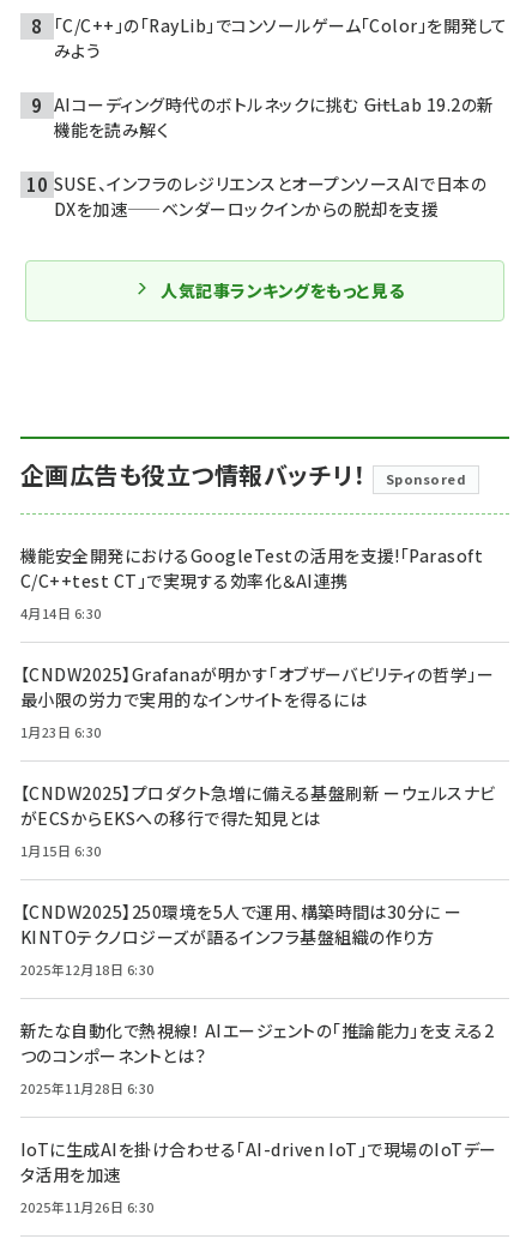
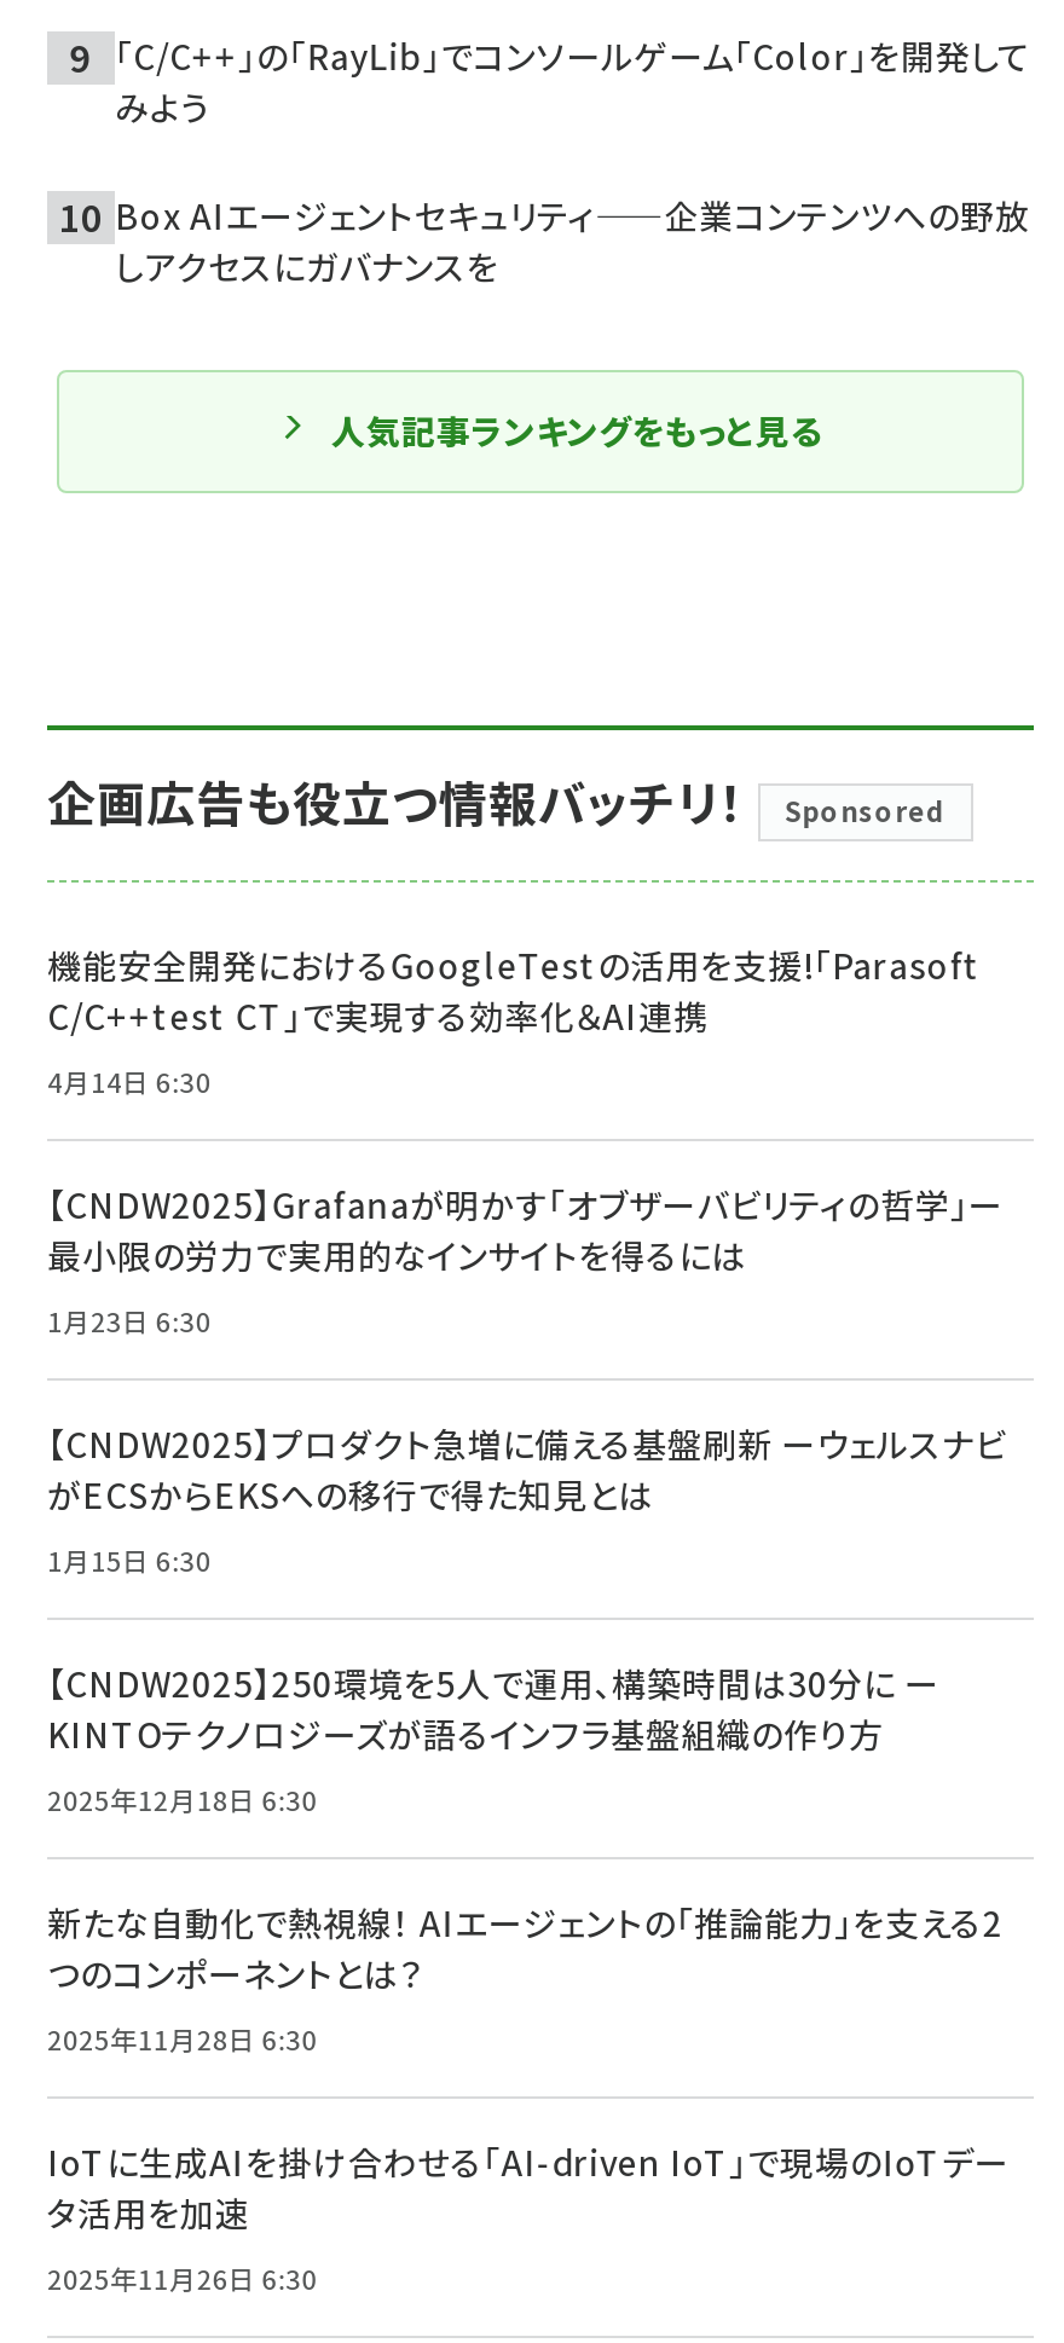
[54,92,495,221] AIコーディング時代のボトルネックに挑む ――GitLab 19.2の新 | 機能を読み解く | SUSE、インフラのレジリエンスとオープンソースAIで日本の | DXを加速——ベンダーロックインからの脱却を支援 -> [115,191,1030,290] Box AIエージェントセキュリティ——企業コンテンツへの野放 | しアクセスにガバナンスを

